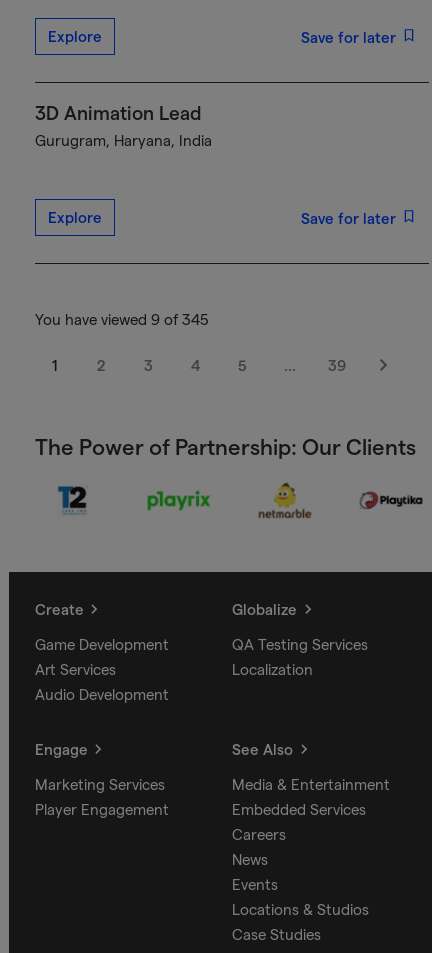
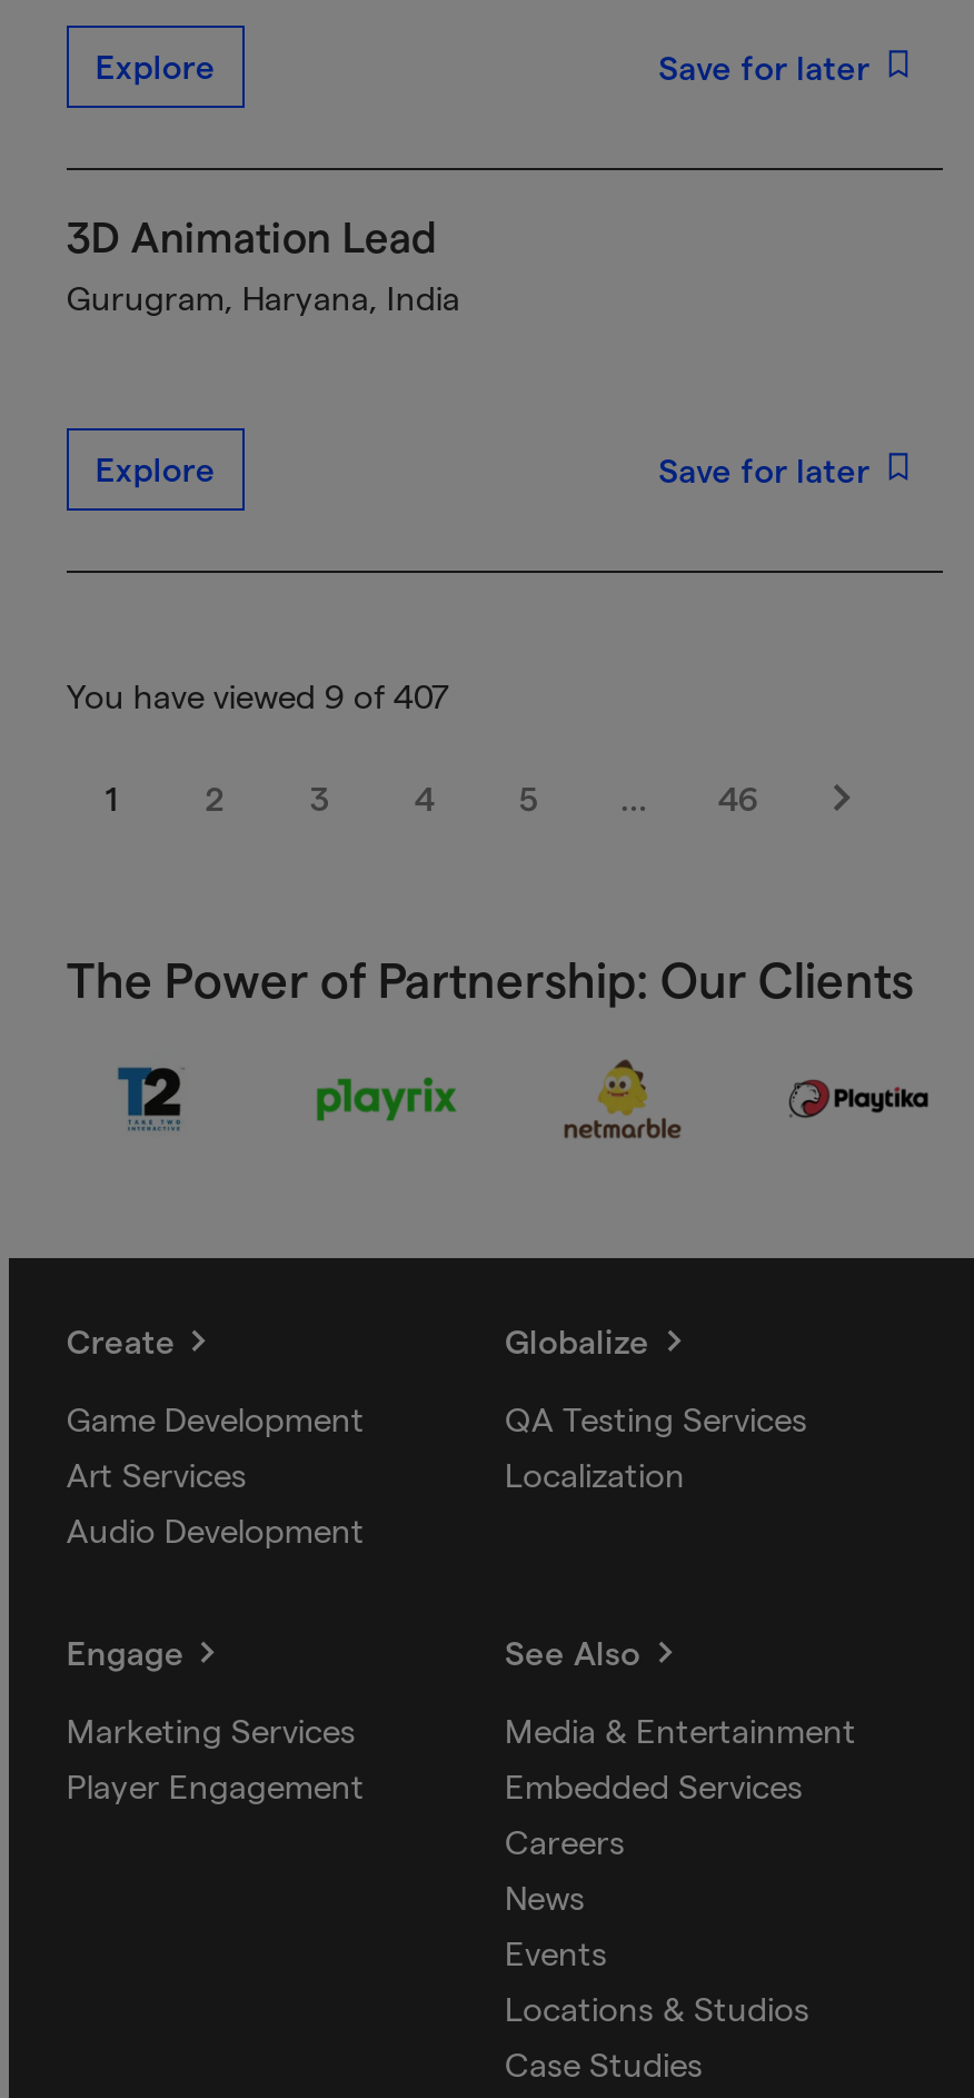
[35,311,209,328] You have viewed 9 of 345 -> [66,677,449,715] You have viewed 9 of 407
[328,356,346,373] 39 -> [718,779,758,817] 46

